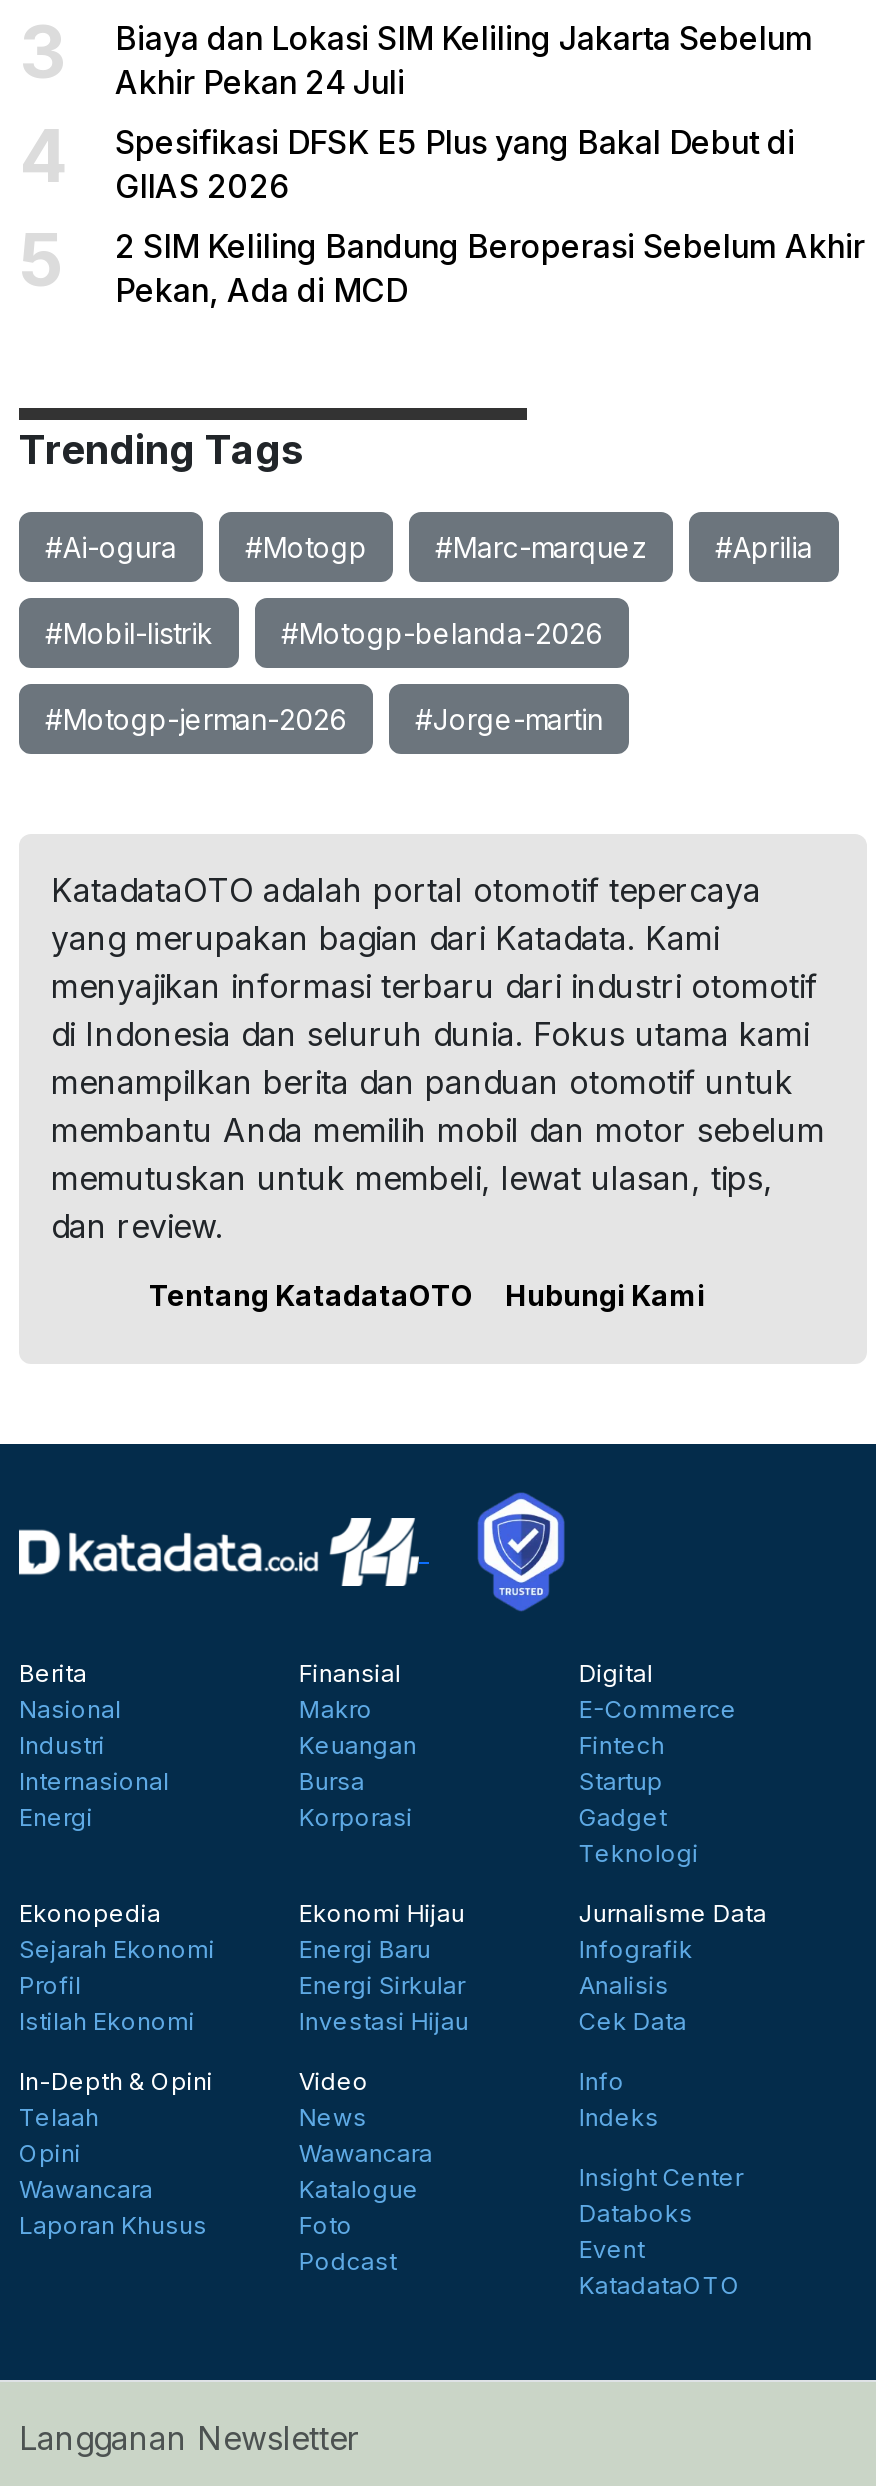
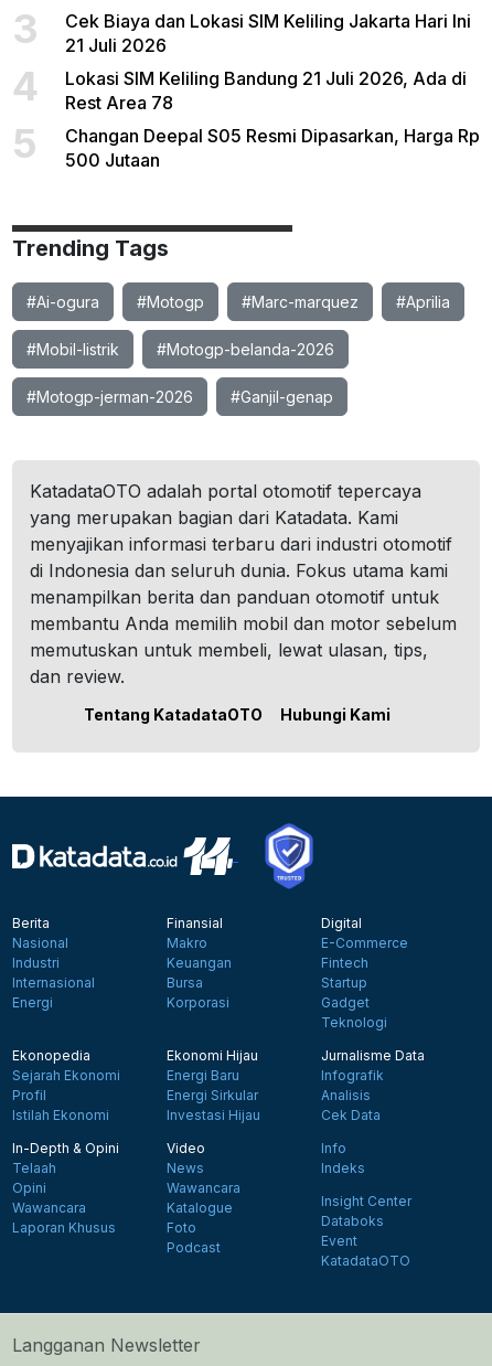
[115,18,813,102] Biaya dan Lokasi SIM Keliling Jakarta Sebelum | Akhir Pekan 24 Juli -> [65,10,471,56] Cek Biaya dan Lokasi SIM Keliling Jakarta Hari Ini | 21 Juli 2026
[115,122,795,206] Spesifikasi DFSK E5 Plus yang Bakal Debut di | GIIAS 2026 -> [65,67,467,114] Lokasi SIM Keliling Bandung 21 Juli 2026, Ada di | Rest Area 78
[115,226,865,310] 2 SIM Keliling Bandung Beroperasi Sebelum Akhir | Pekan, Ada di MCD -> [65,125,480,171] Changan Deepal S05 Resmi Dipasarkan, Harga Rp | 500 Jutaan
[415,702,603,736] #Jorge-martin -> [231,387,333,406] #Ganjil-genap

